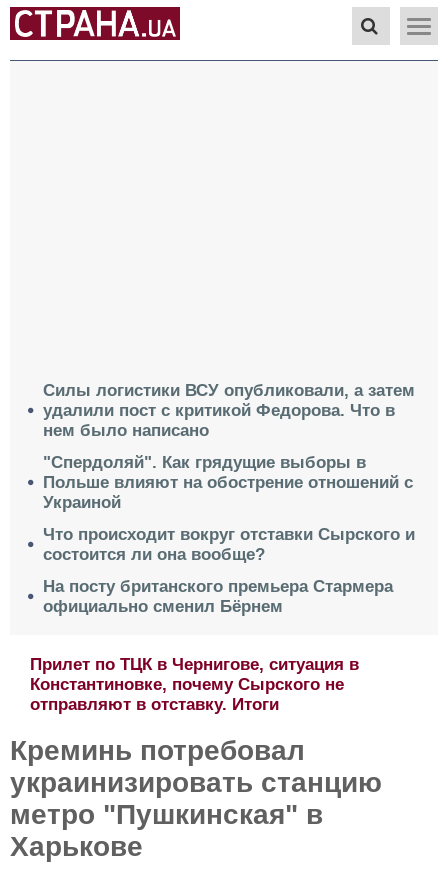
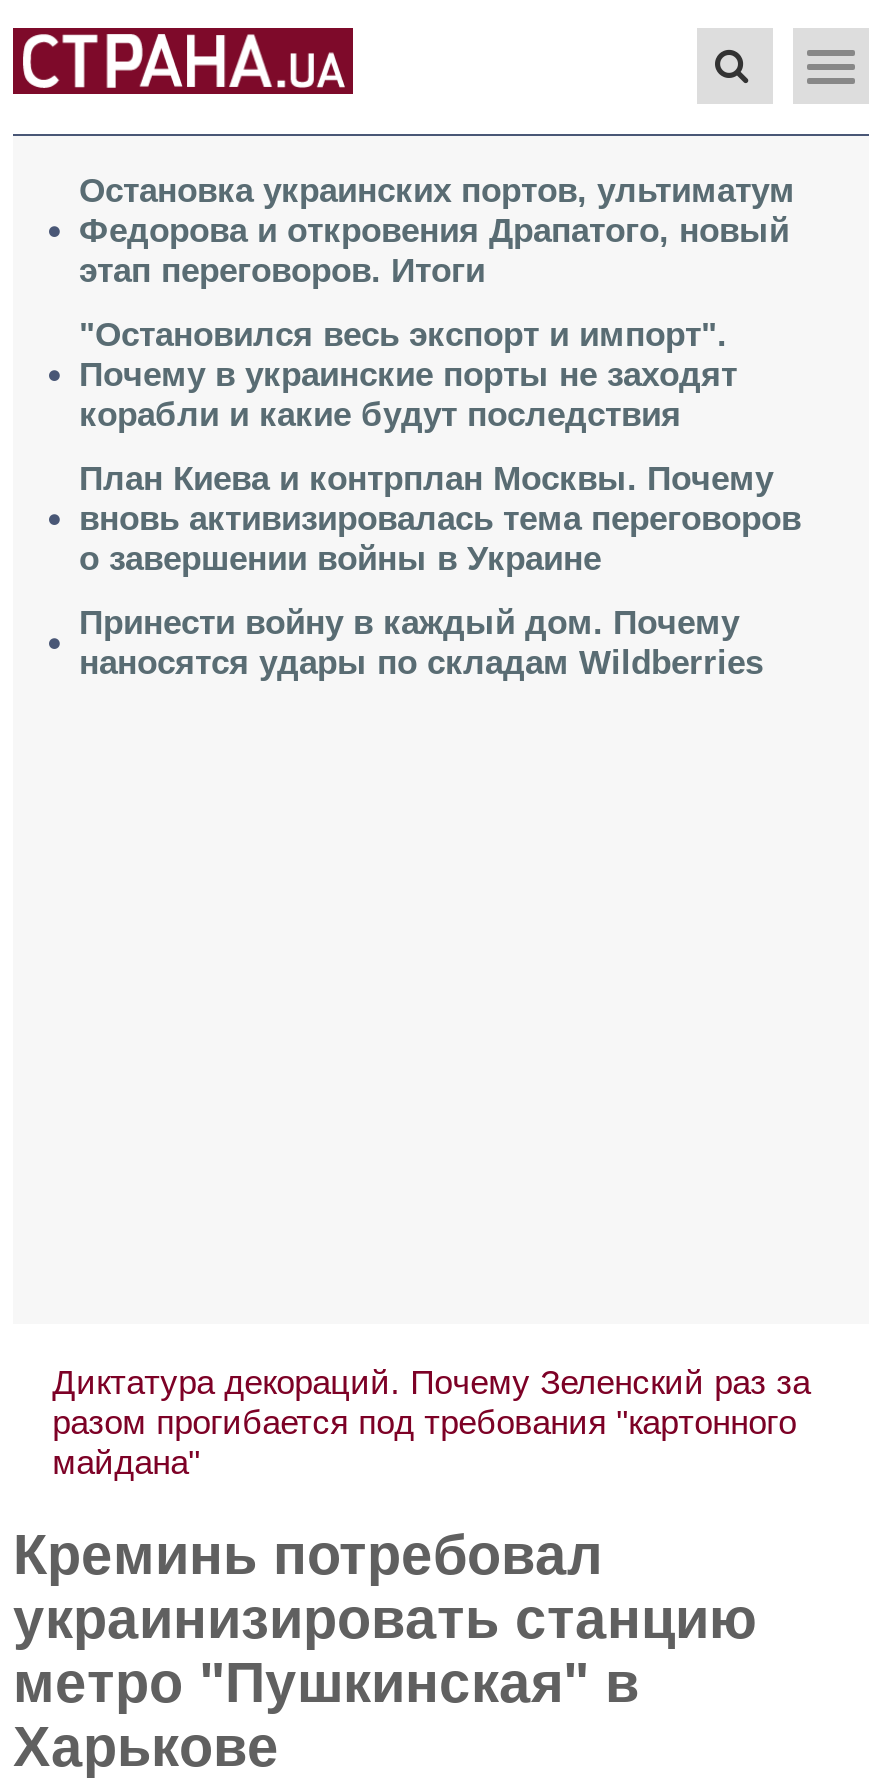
[43,381,415,440] Силы логистики ВСУ опубликовали, а затем | удалили пост с критикой Федорова. Что в | нем было написано -> [79,172,795,290] Остановка украинских портов, ультиматум | Федорова и откровения Драпатого, новый | этап переговоров. Итоги
[43,453,413,512] "Спердоляй". Как грядущие выборы в | Польше влияют на обострение отношений с | Украиной -> [79,316,737,434] "Остановился весь экспорт и импорт". | Почему в украинские порты не заходят | корабли и какие будут последствия
[43,525,415,564] Что происходит вокруг отставки Сырского и | состоится ли она вообще? -> [79,460,801,578] План Киева и контрплан Москвы. Почему | вновь активизировалась тема переговоров | о завершении войны в Украине
[43,577,393,616] На посту британского премьера Стармера | официально сменил Бёрнем -> [79,604,763,682] Принести войну в каждый дом. Почему | наносятся удары по складам Wildberries
[30,655,359,714] Прилет по ТЦК в Чернигове, ситуация в | Константиновке, почему Сырского не | отправляют в отставку. Итоги -> [52,1364,810,1482] Диктатура декораций. Почему Зеленский раз за | разом прогибается под требования "картонного | майдана"

